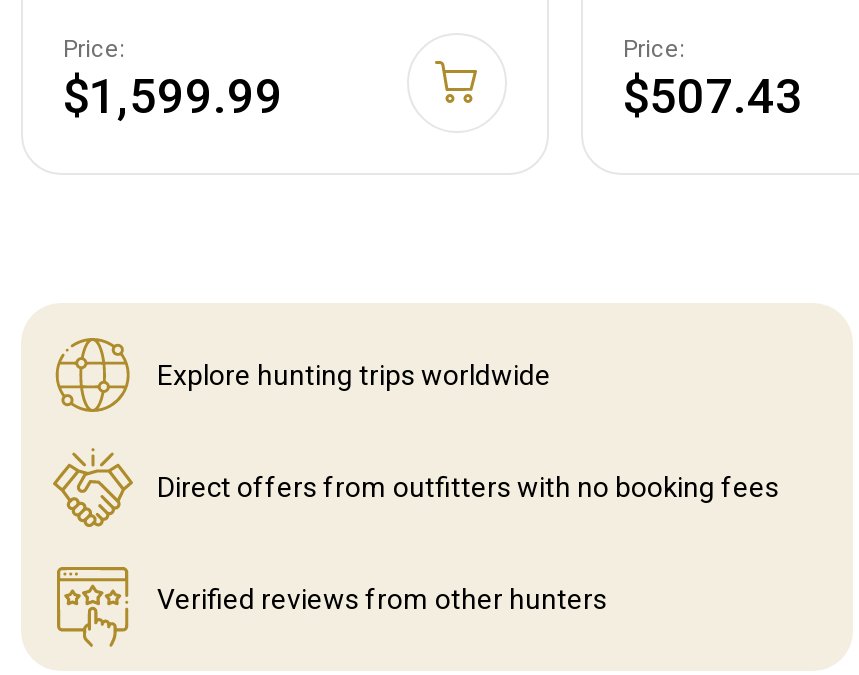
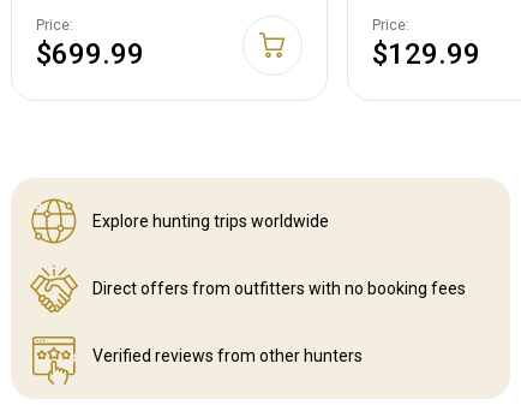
[63,70,283,126] $1,599.99 -> [36,38,144,71] $699.99
[623,70,803,126] $507.43 -> [372,38,480,71] $129.99

